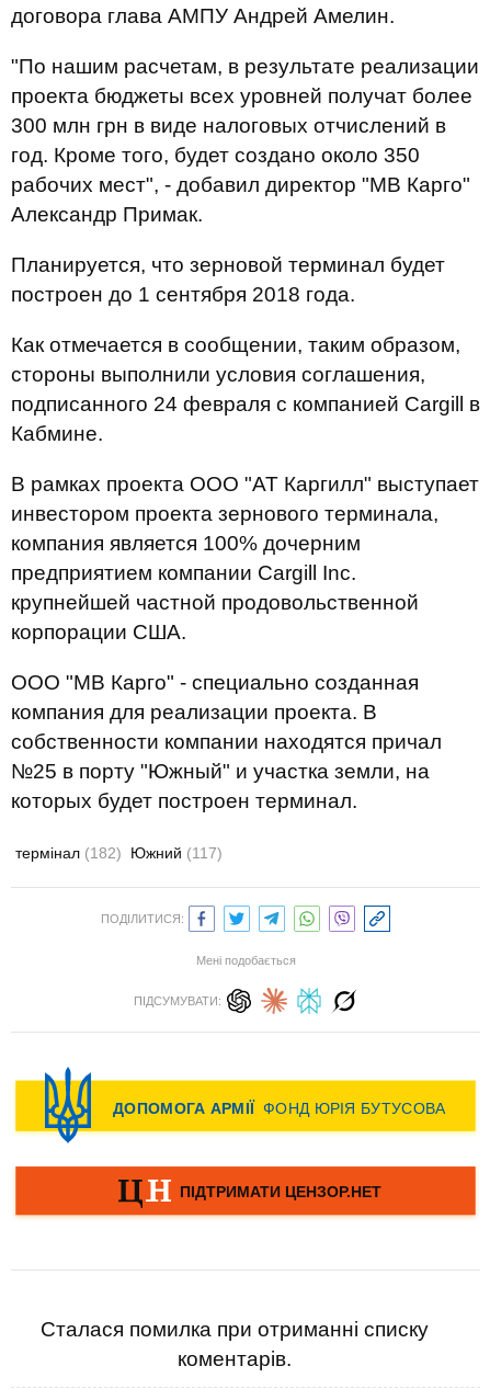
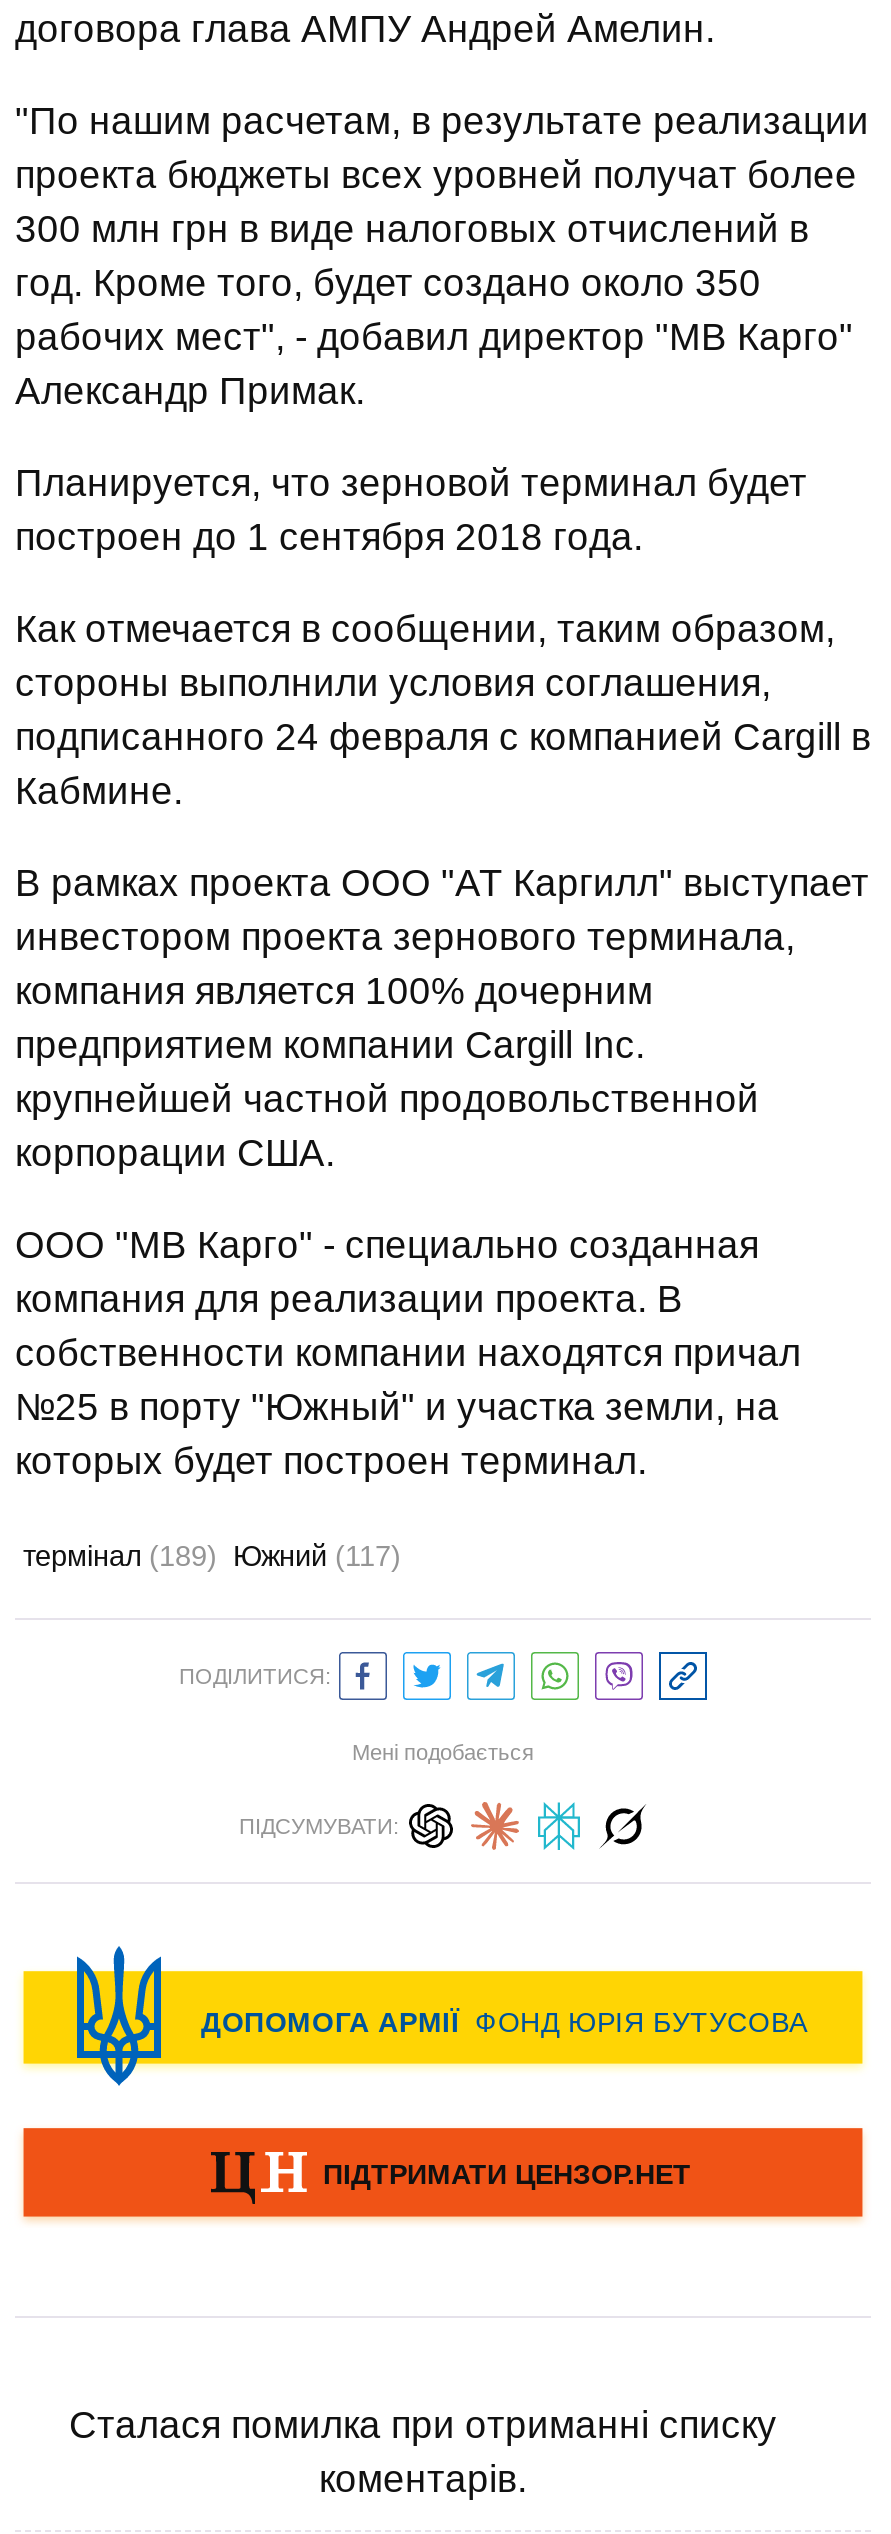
[15,844,223,862] термінал (182) Южний (117) -> [23,1540,401,1572] термінал (189) Южний (117)

